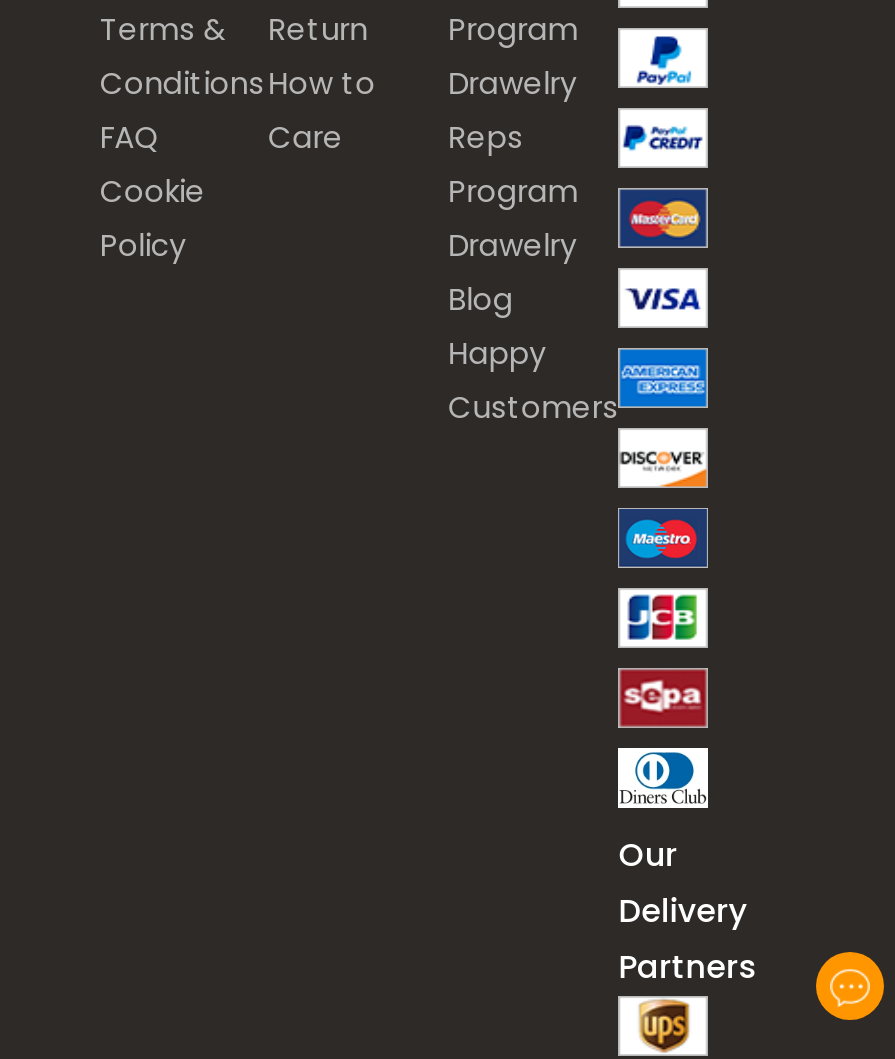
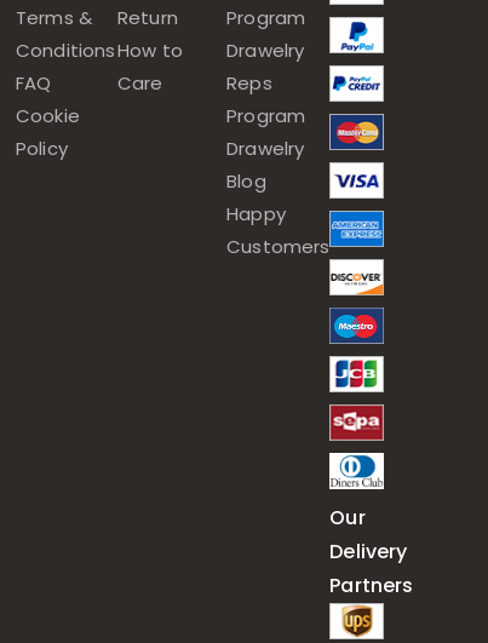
[814,950,886,1022] [image] -> none

